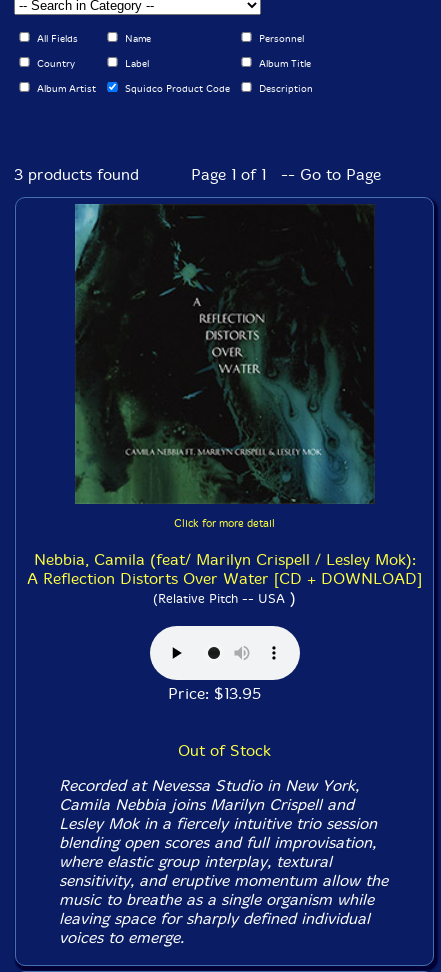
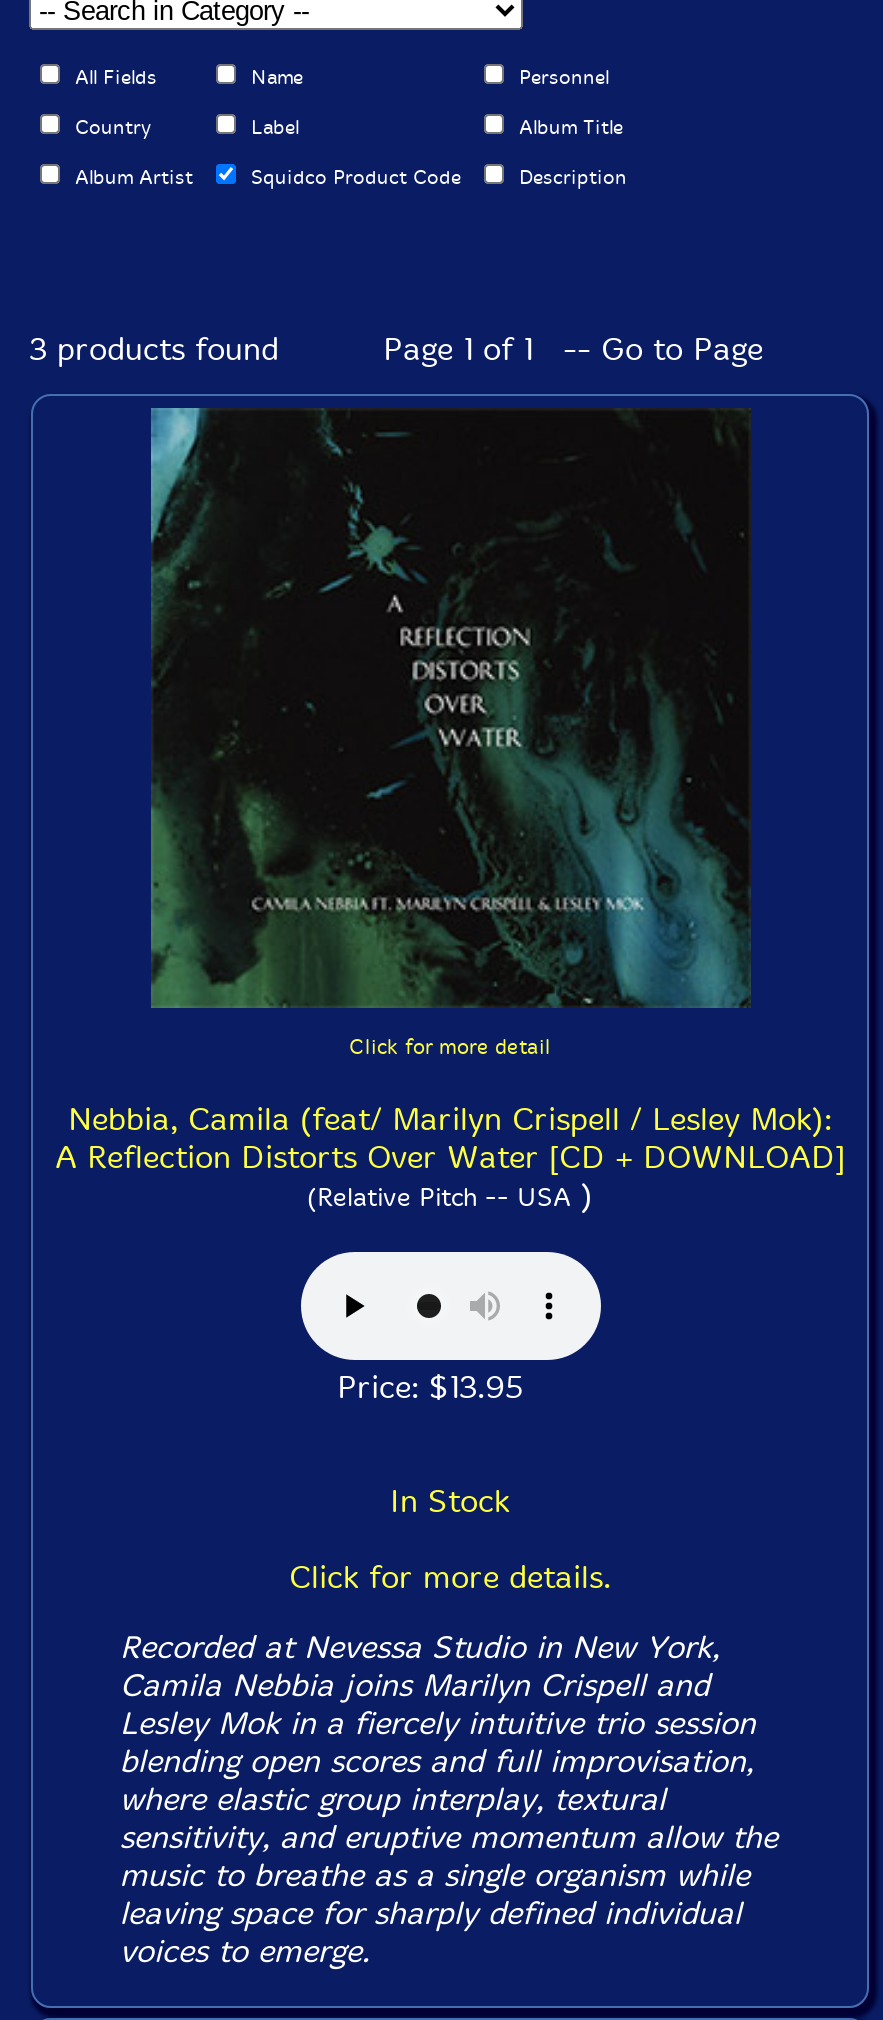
[178,741,271,760] Out of Stock -> [289,1482,611,1596] In Stock | Click for more details.

